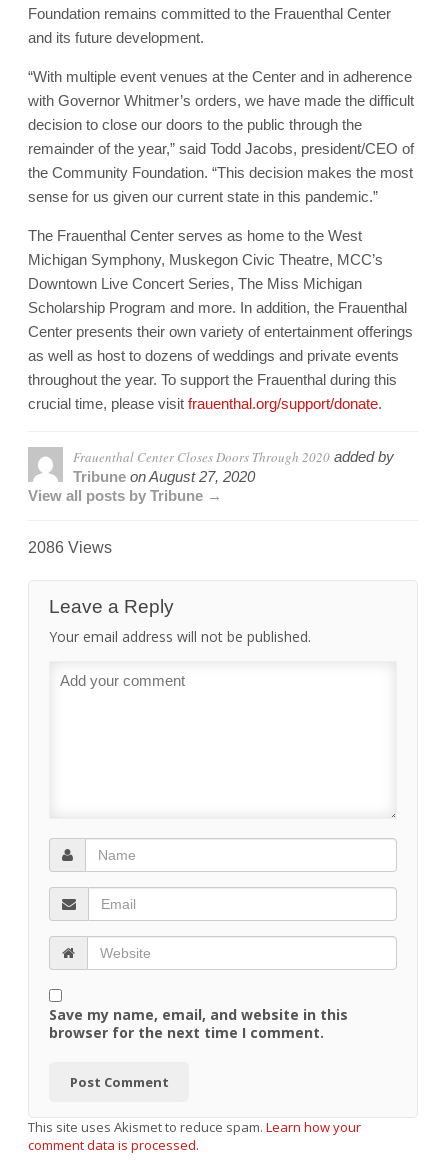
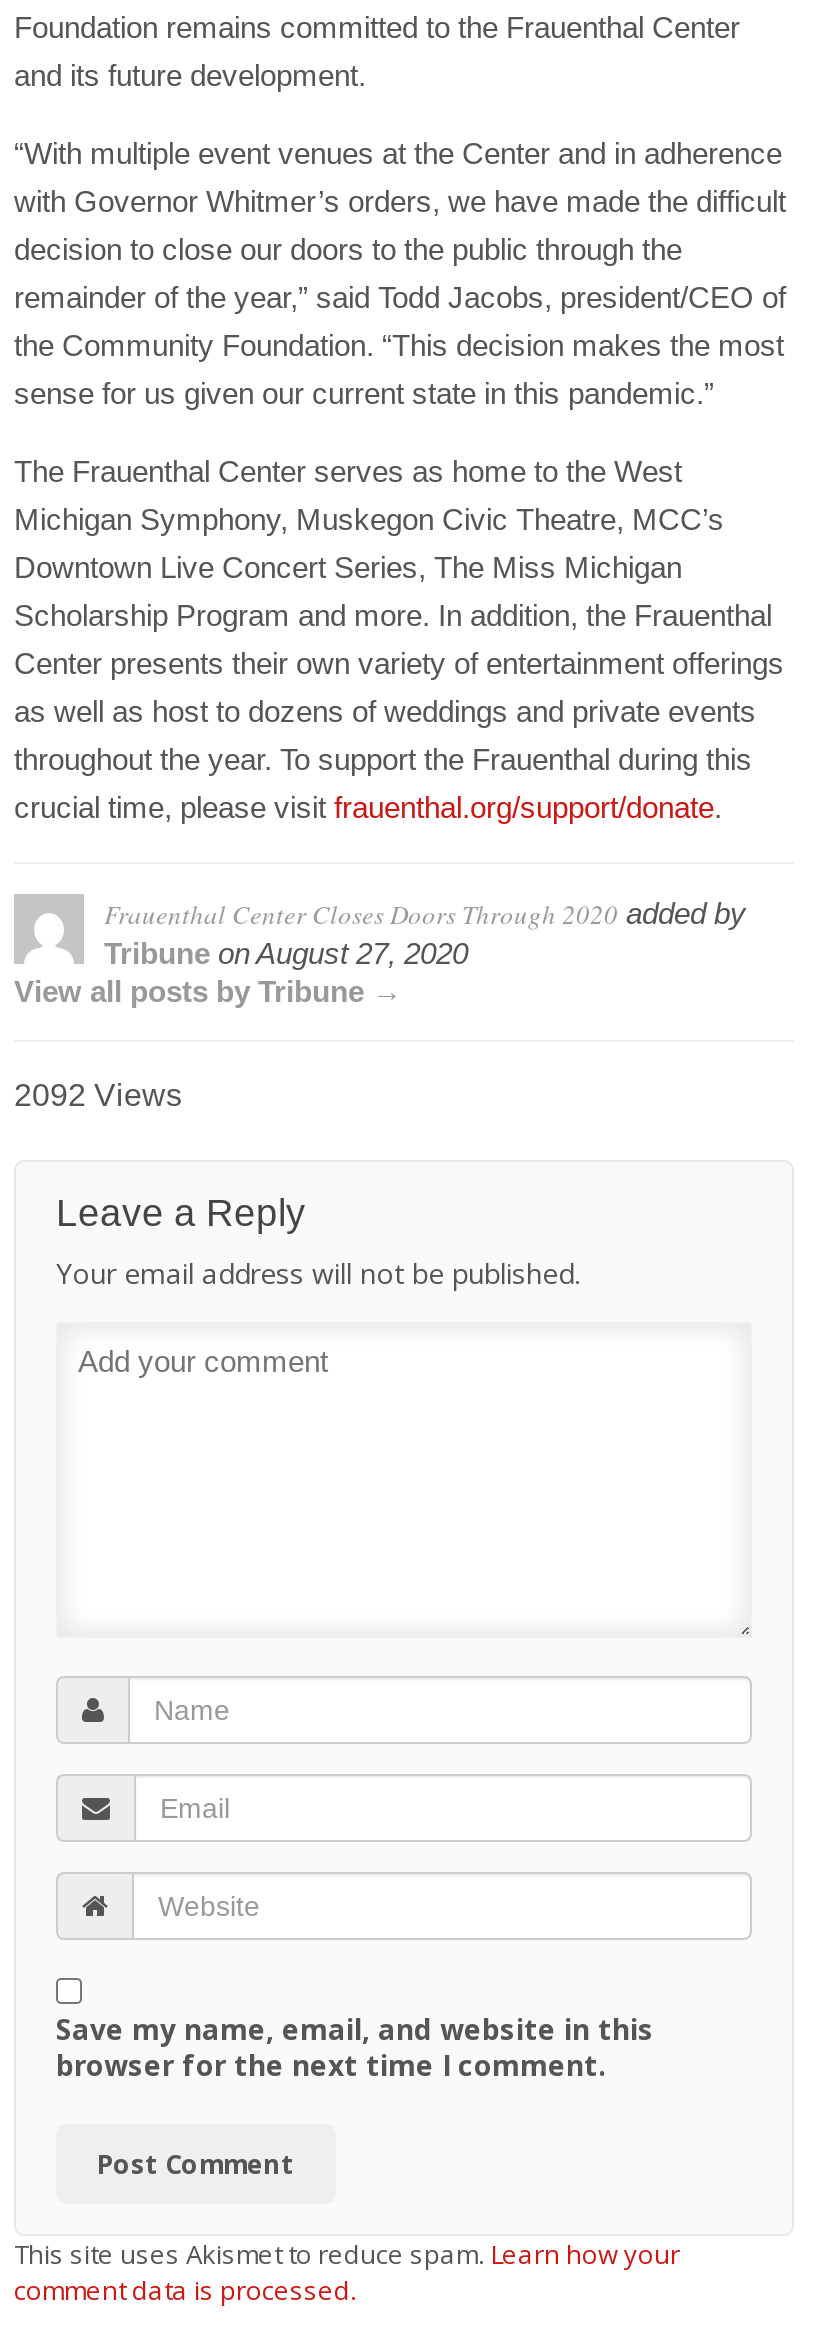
[28,539,112,556] 2086 Views -> [14,1077,182,1111] 2092 Views

